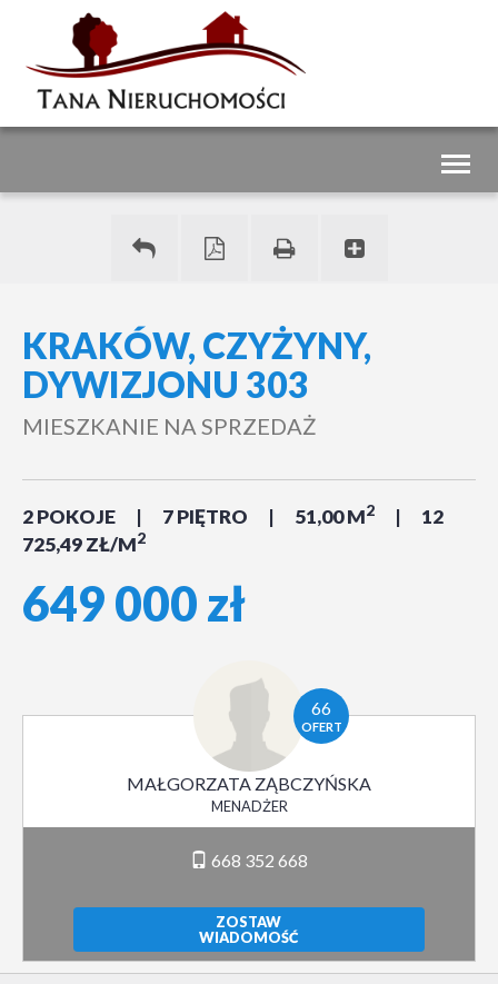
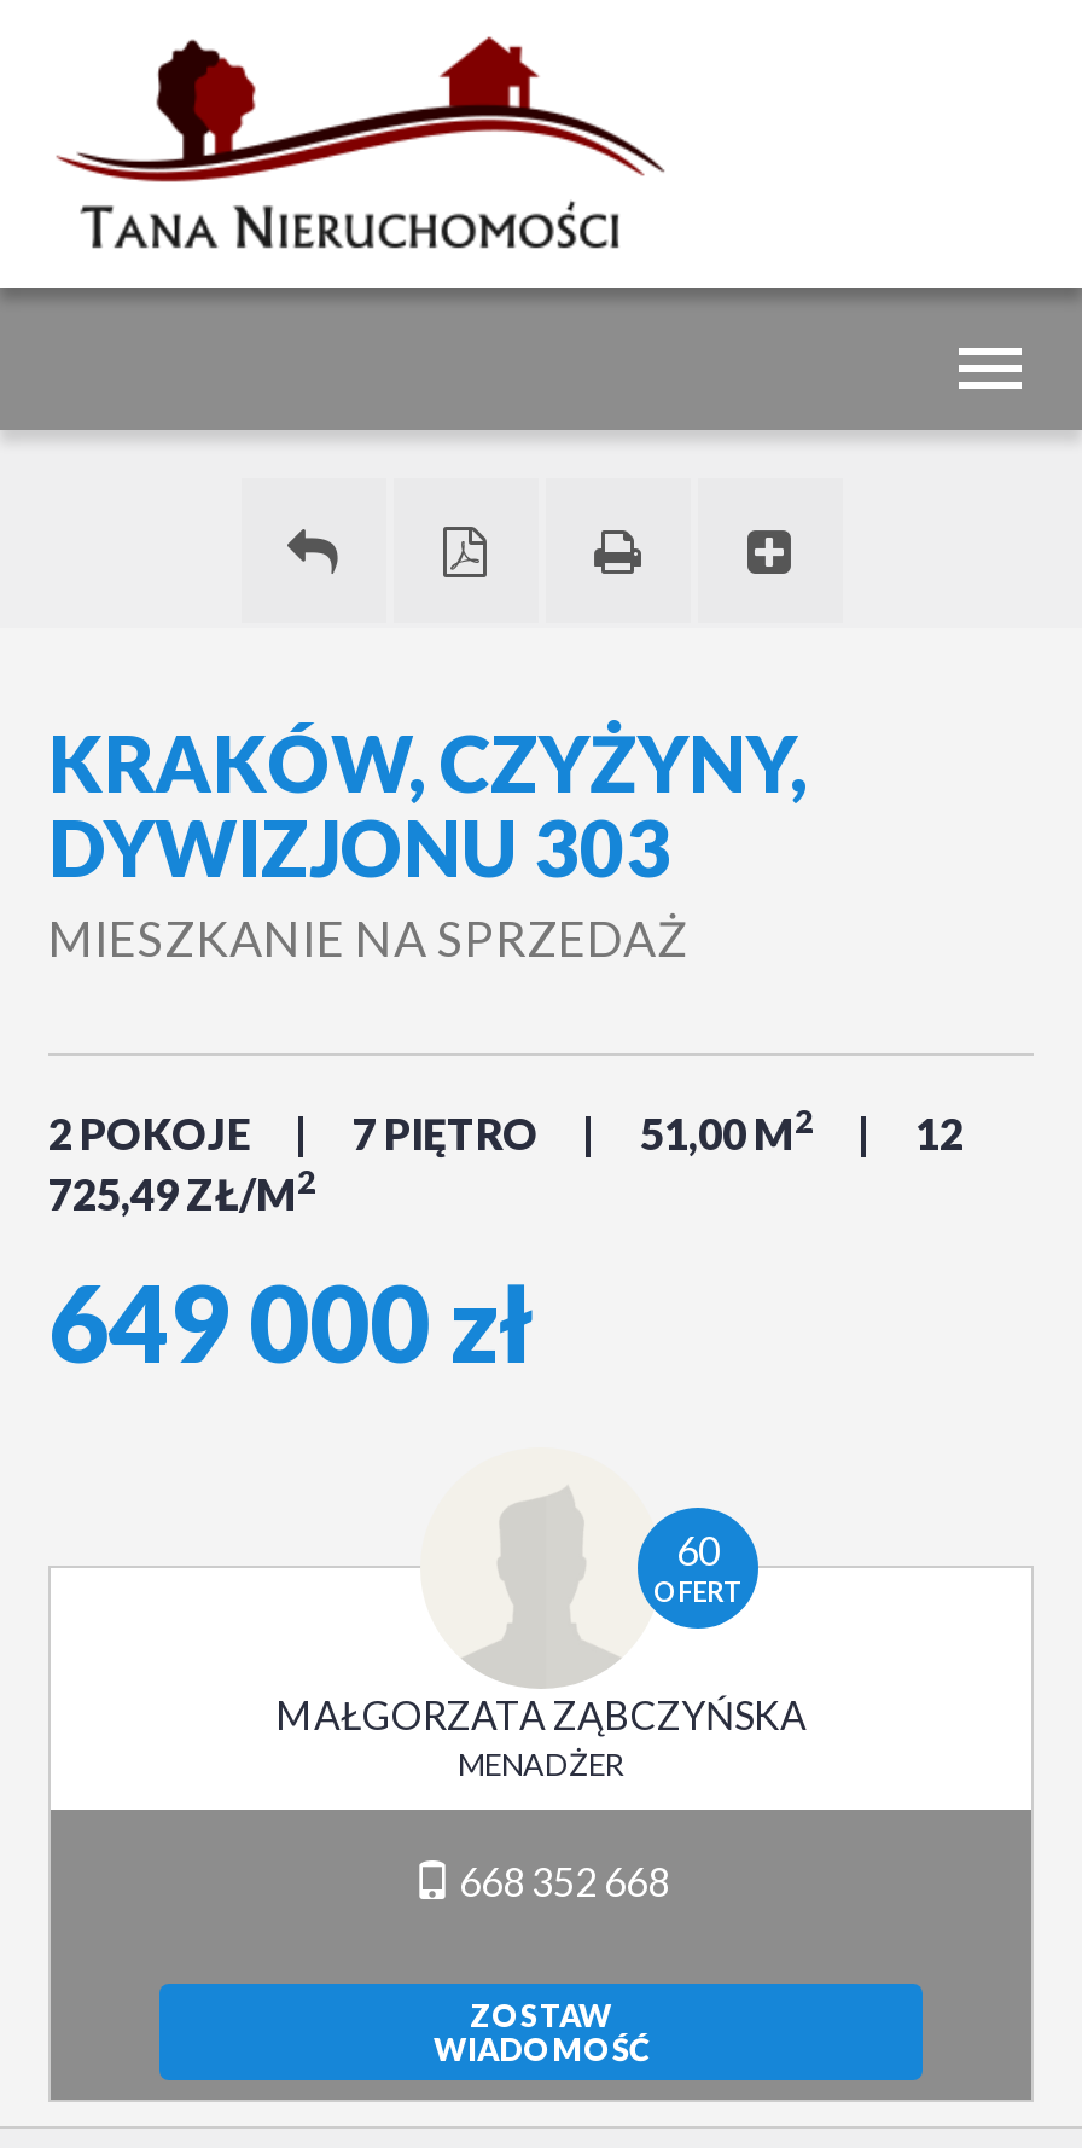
[311,697,331,718] 66 -> [676,1527,720,1573] 60

